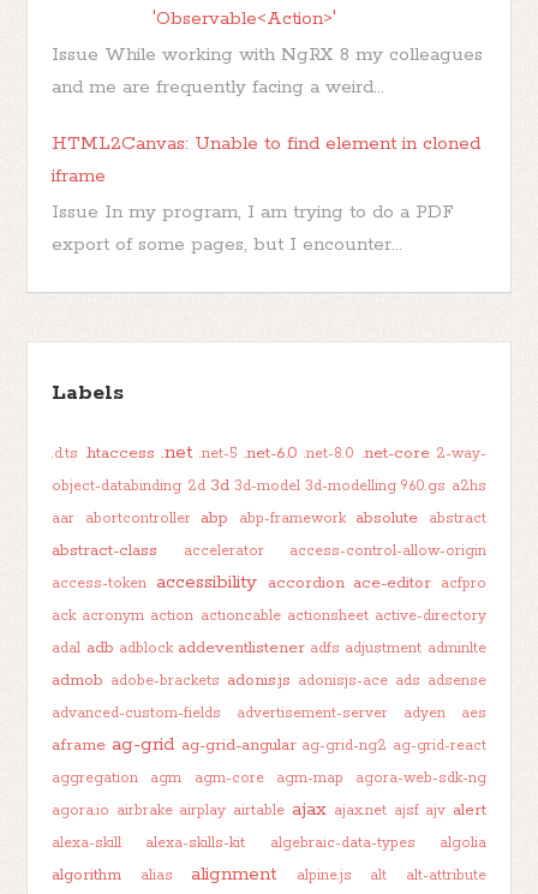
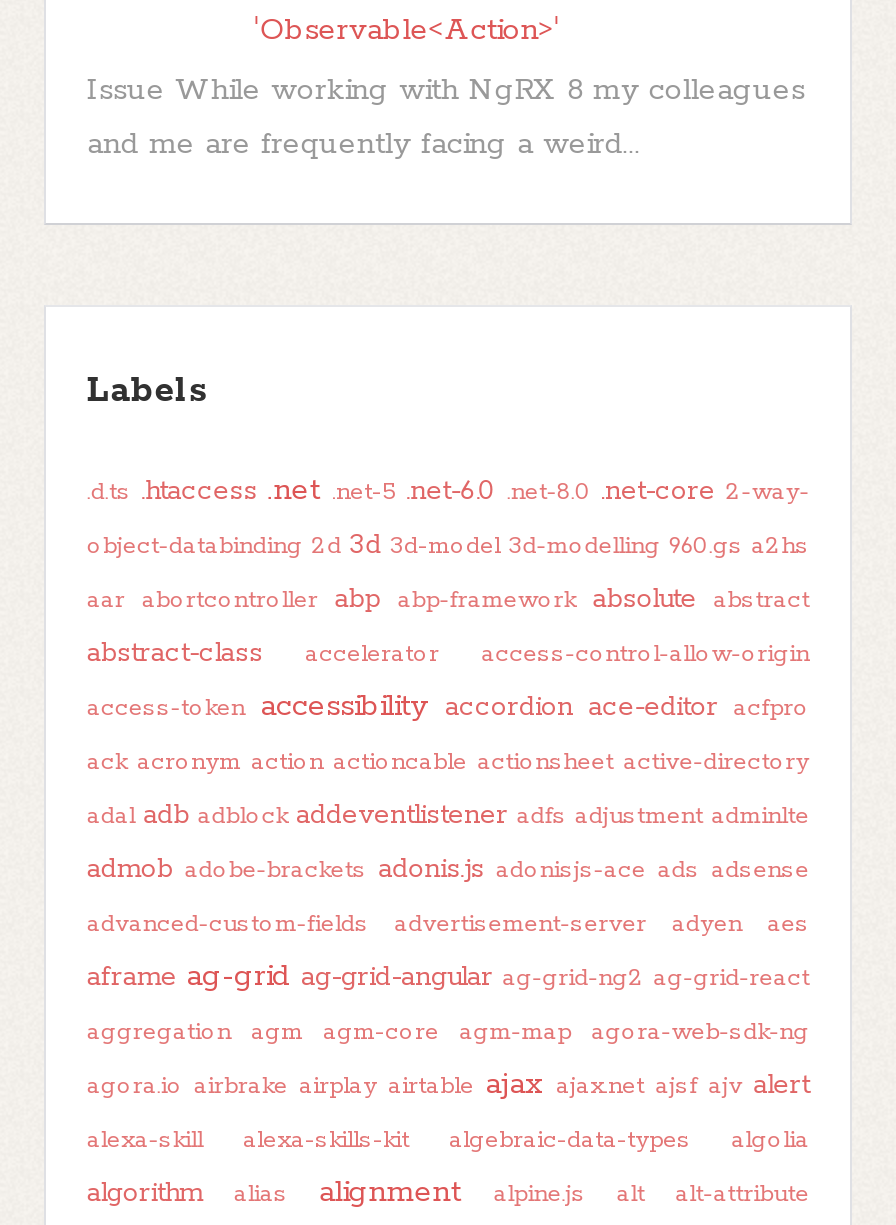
[52,132,481,257] HTML2Canvas: Unable to find element in cloned | iframe | Issue In my program, I am trying to do a PDF | export of some pages, but I encounter... -> none

